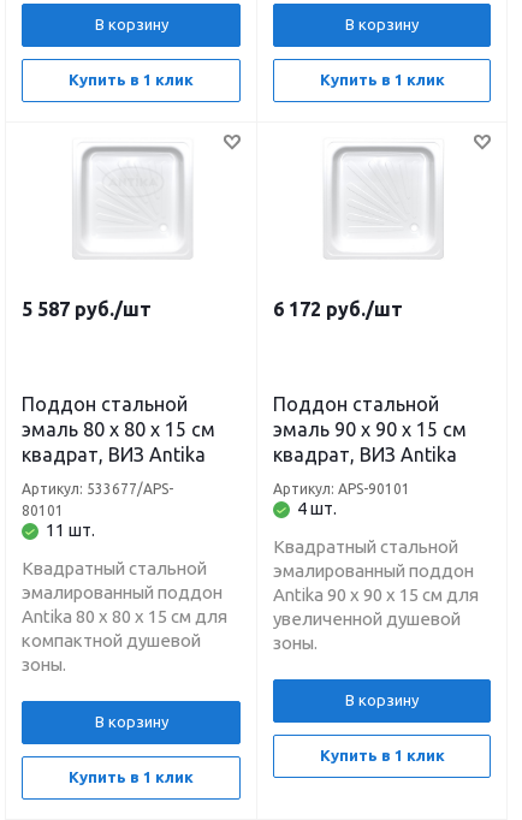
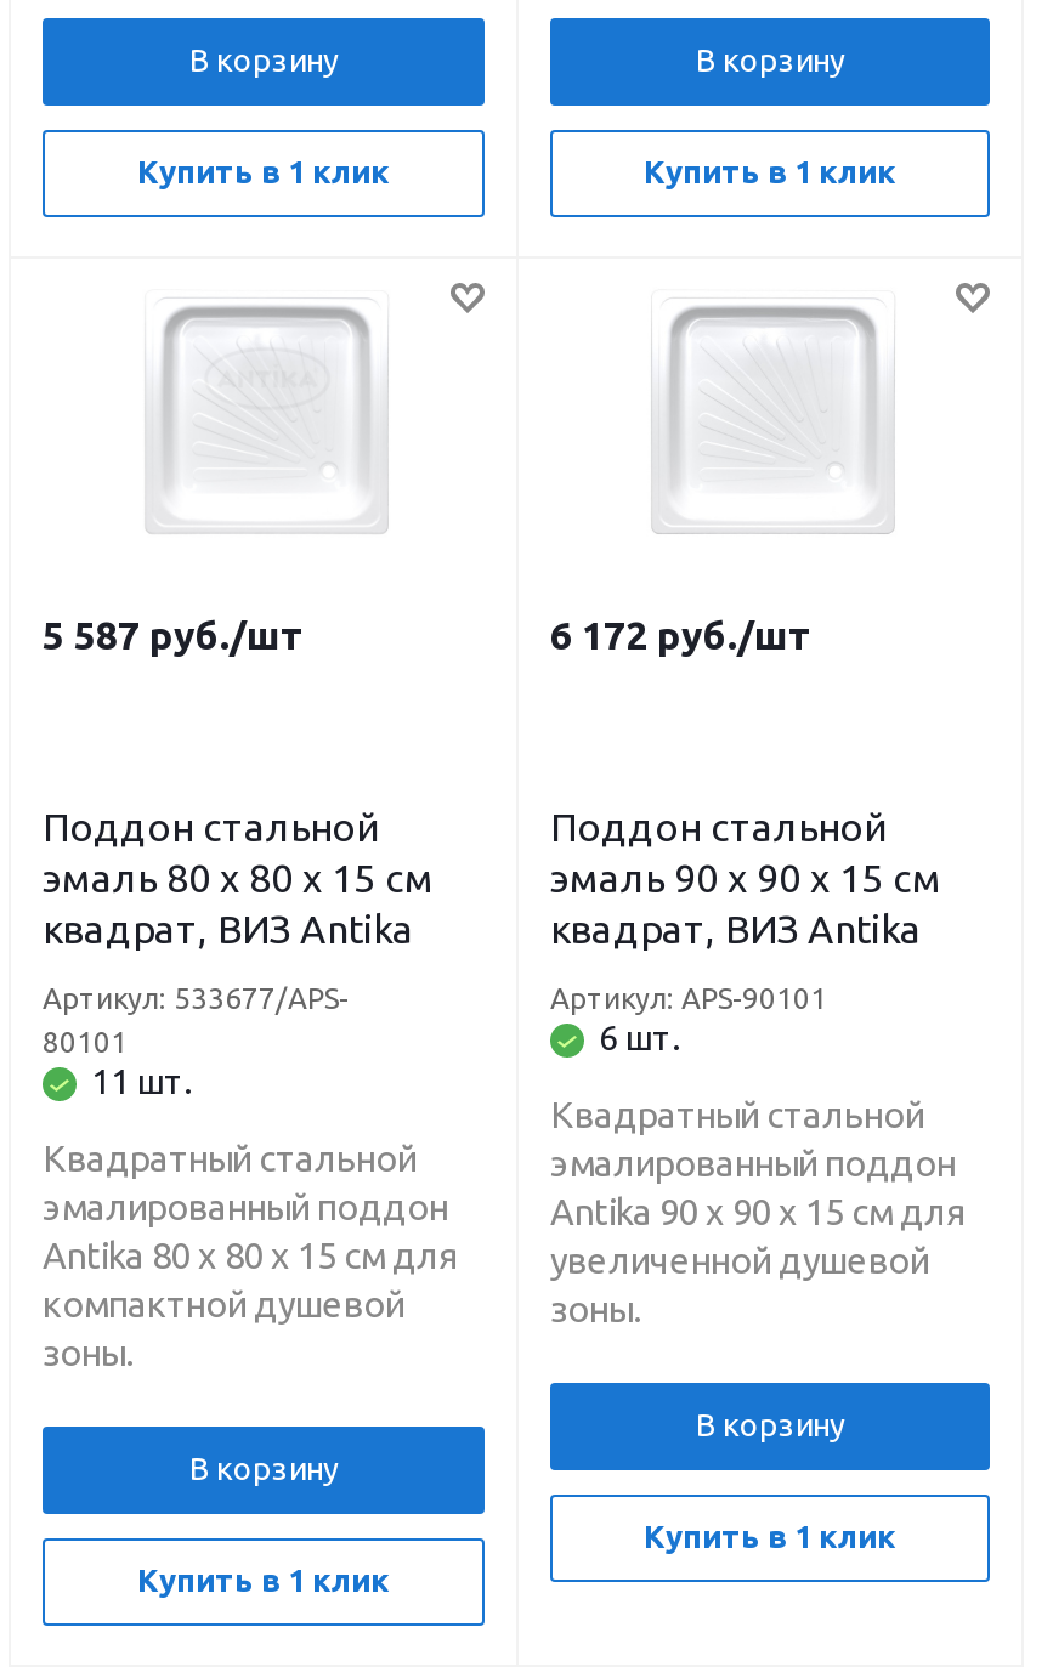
[297,499,337,518] 4 шт. -> [599,1019,679,1058] 6 шт.

